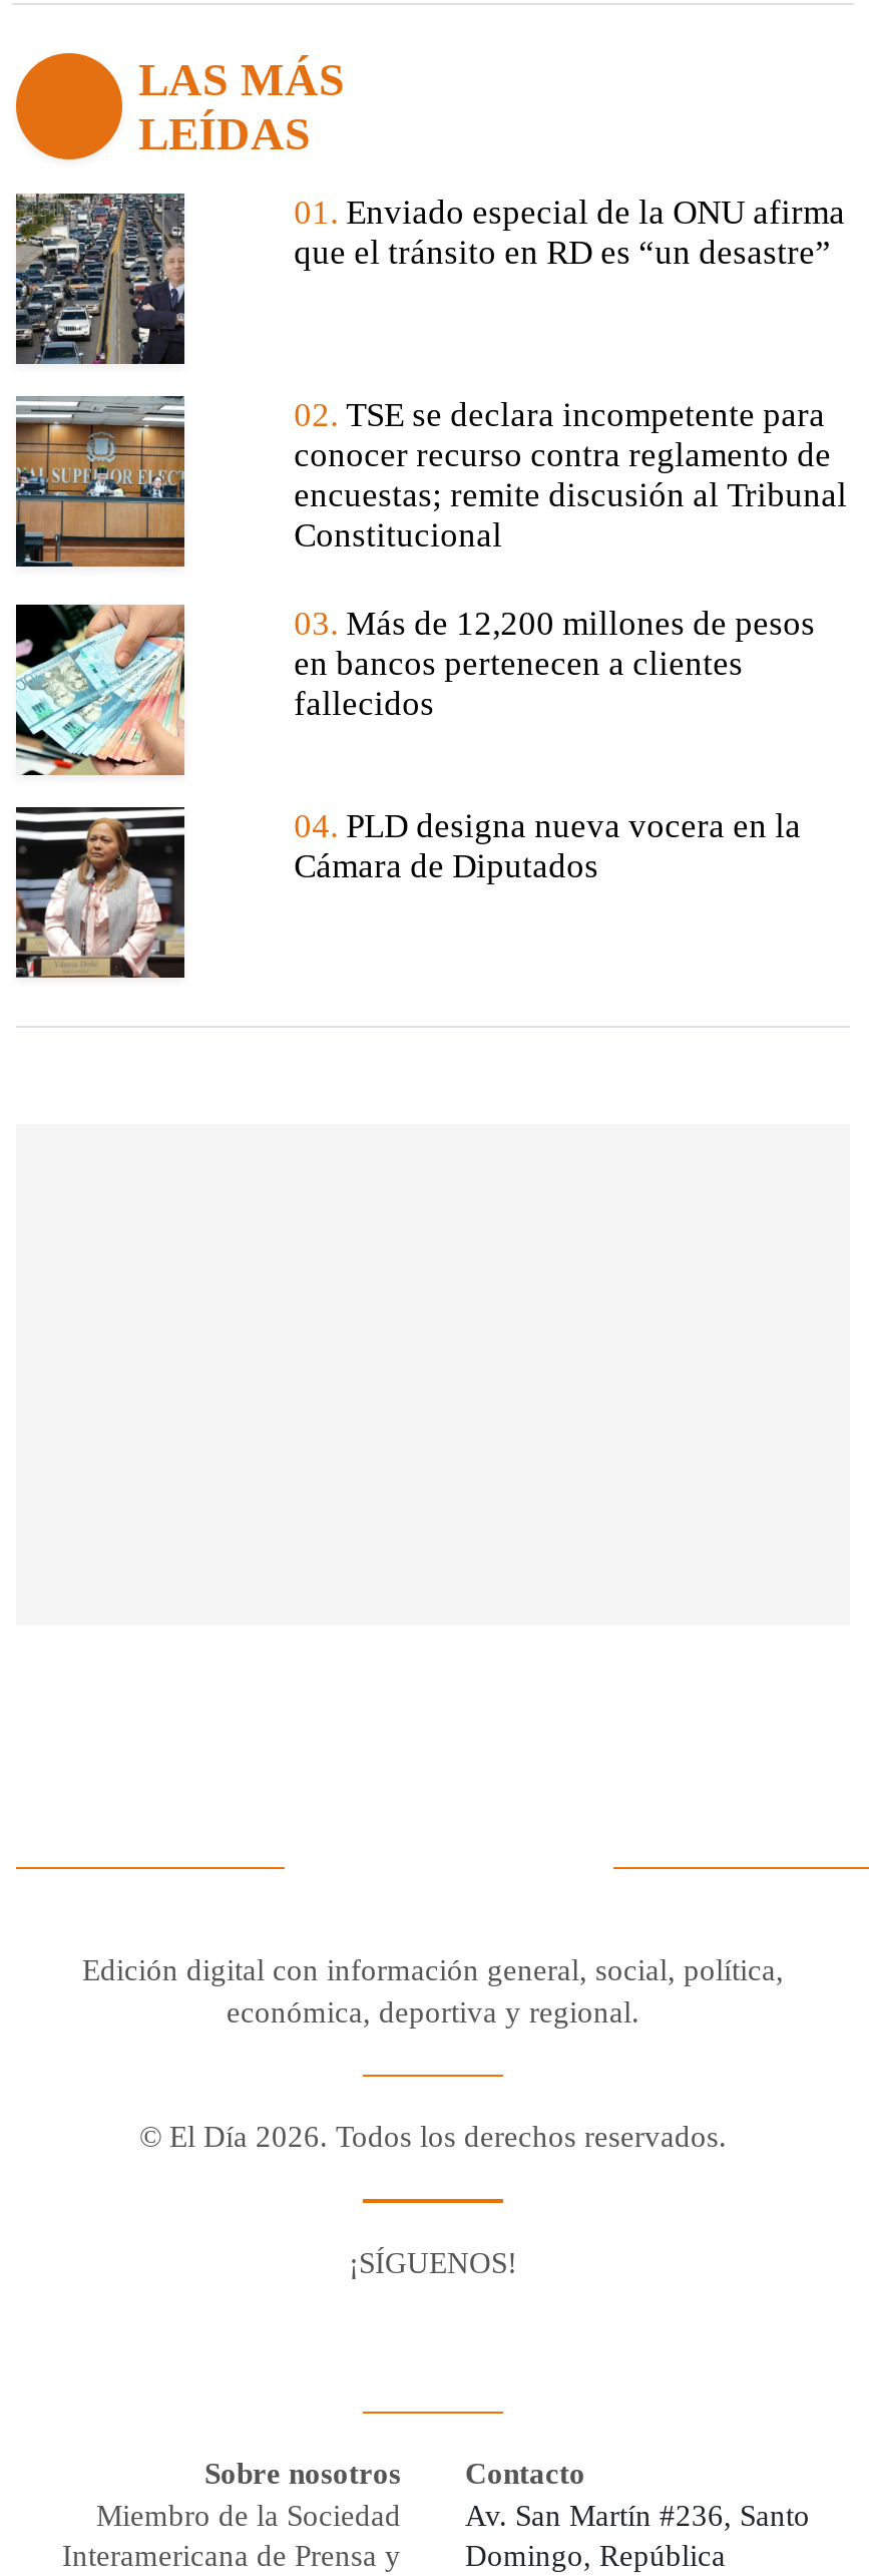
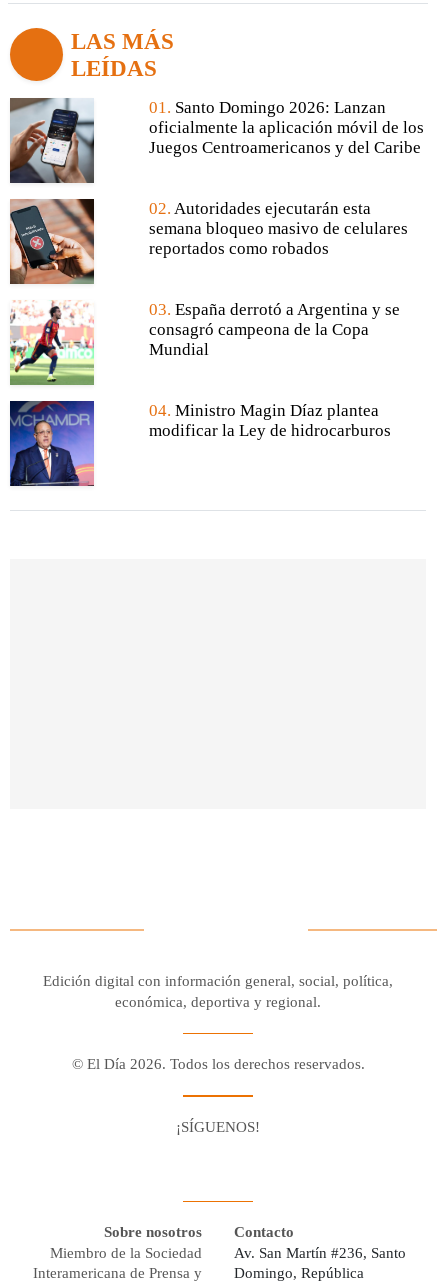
[14,192,186,366] [image] -> [10,98,94,184] [image]
[294,193,845,271] 01. Enviado especial de la ONU afirma | que el tránsito en RD es “un desastre” -> [149,97,424,156] 01. Santo Domingo 2026: Lanzan | oficialmente la aplicación móvil de los | Juegos Centroamericanos y del Caribe
[14,394,186,569] [image] -> [9,198,95,285] [image]
[294,395,847,554] 02. TSE se declara incompetente para | conocer recurso contra reglamento de | encuestas; remite discusión al Tribunal | Constitucional -> [149,198,408,257] 02. Autoridades ejecutarán esta | semana bloqueo masivo de celulares | reportados como robados
[14,603,186,777] [image] -> [9,301,94,386] [image]
[294,604,815,722] 03. Más de 12,200 millones de pesos | en bancos pertenecen a clientes | fallecidos -> [149,299,400,358] 03. España derrotó a Argentina y se | consagró campeona de la Copa | Mundial
[14,807,186,980] [image] -> [9,401,95,487] [image]
[294,806,801,884] 04. PLD designa nueva vocera en la | Cámara de Diputados -> [149,400,391,439] 04. Ministro Magin Díaz plantea | modificar la Ley de hidrocarburos

